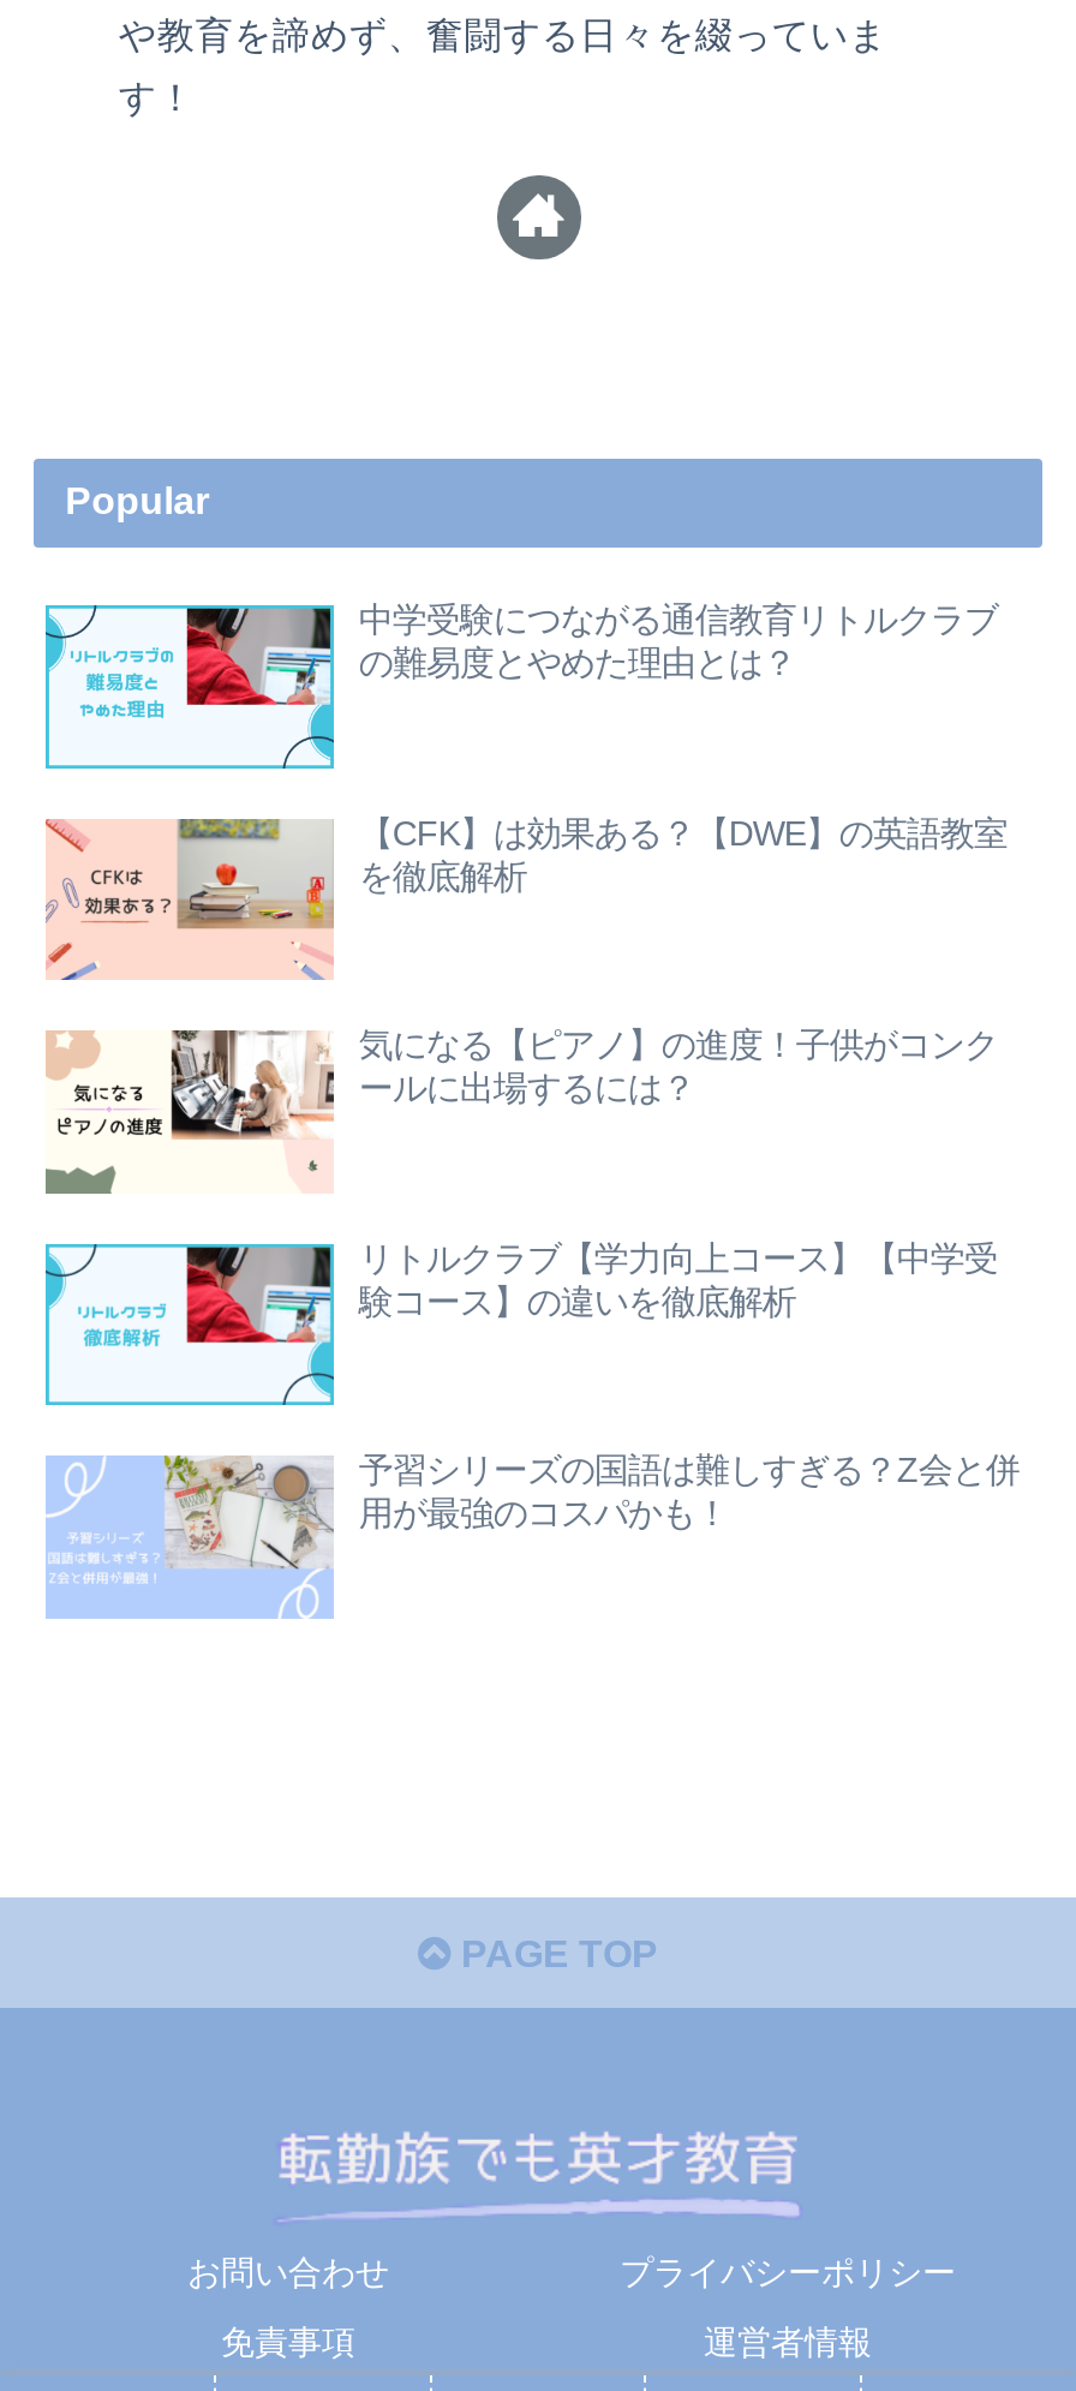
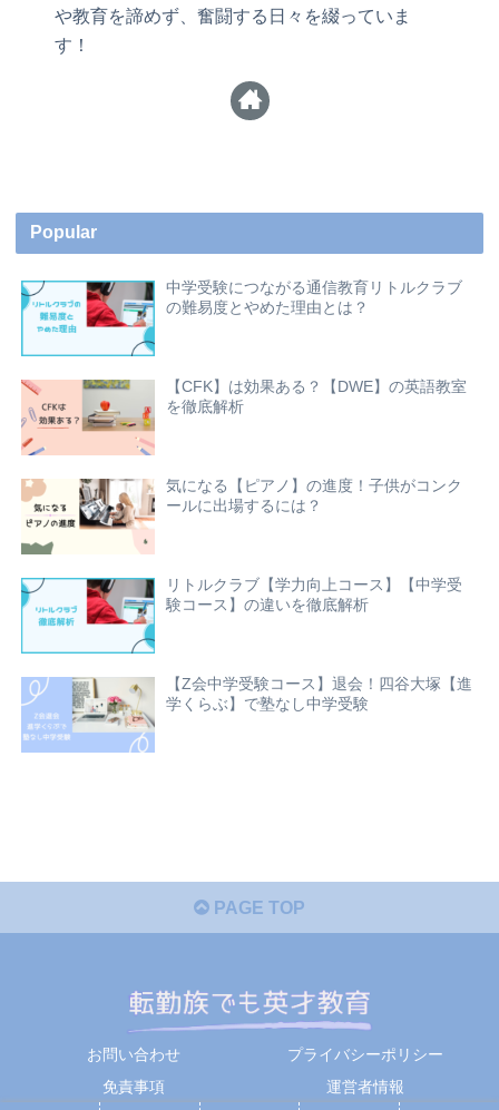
[50,1451,1019,1590] [image] | 予習シリーズの国語は難しすぎる？Z会と併 | 用が最強のコスパかも！ -> [22,674,473,740] [image] | 【Z会中学受験コース】退会！四谷大塚【進 | 学くらぶ】で塾なし中学受験

